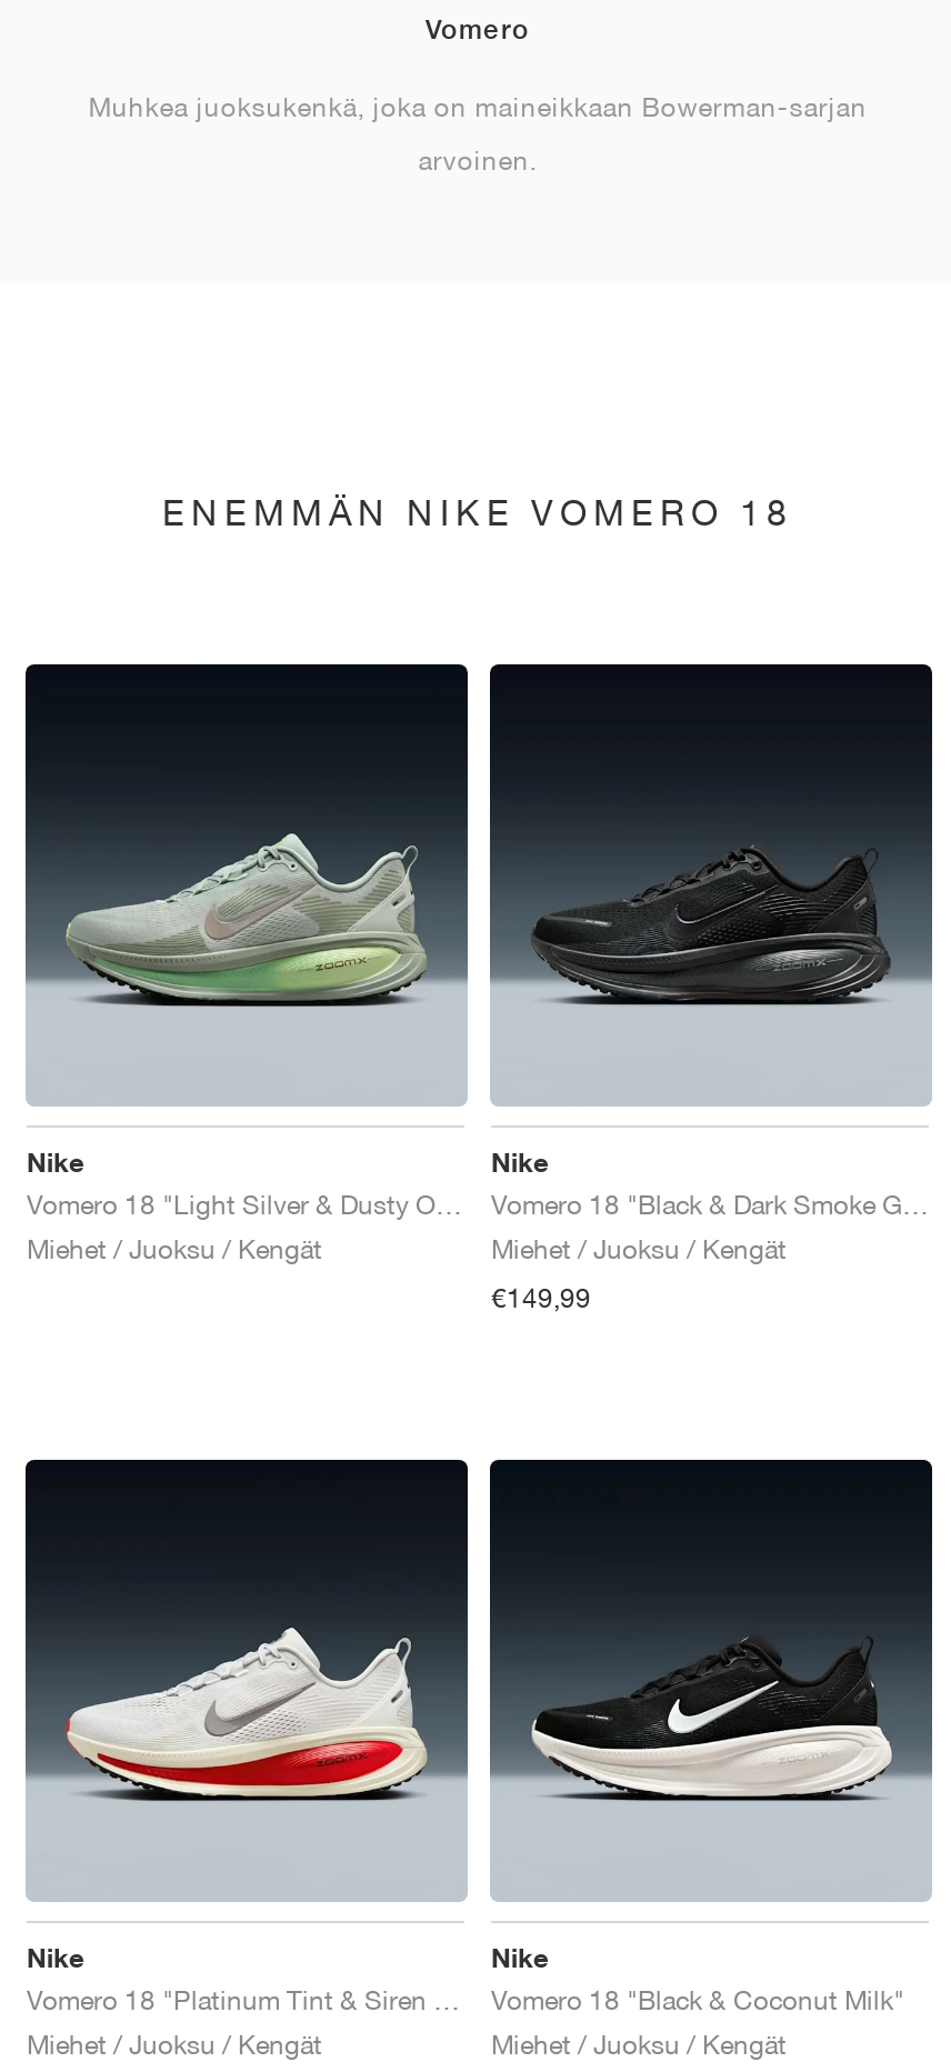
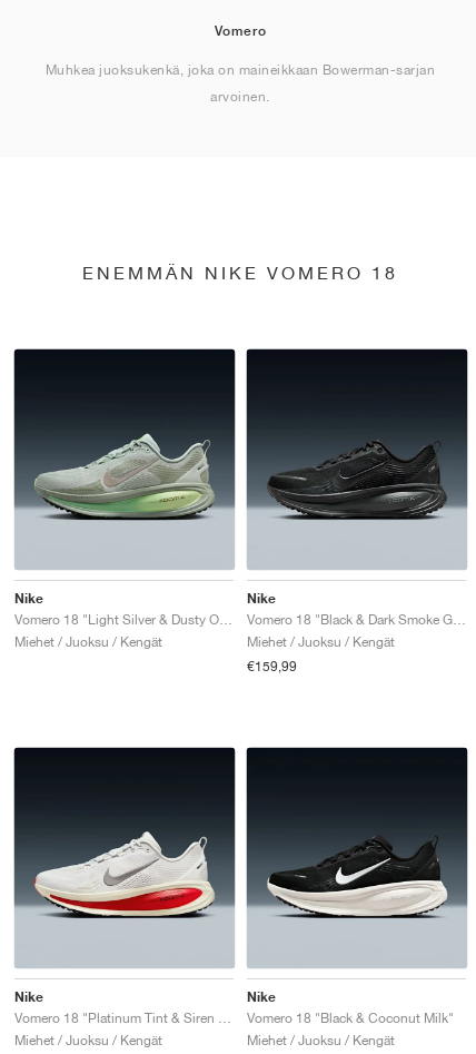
[491,1280,591,1314] €149,99 -> [247,657,297,674] €159,99

